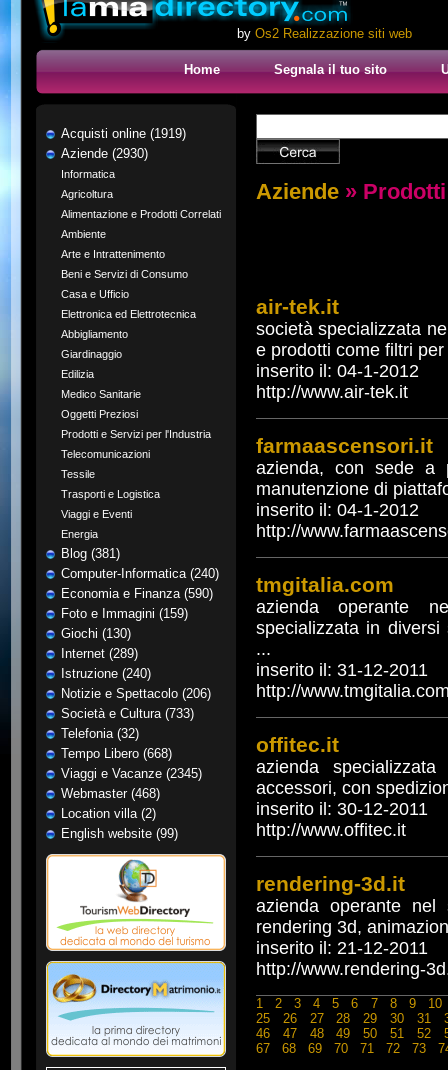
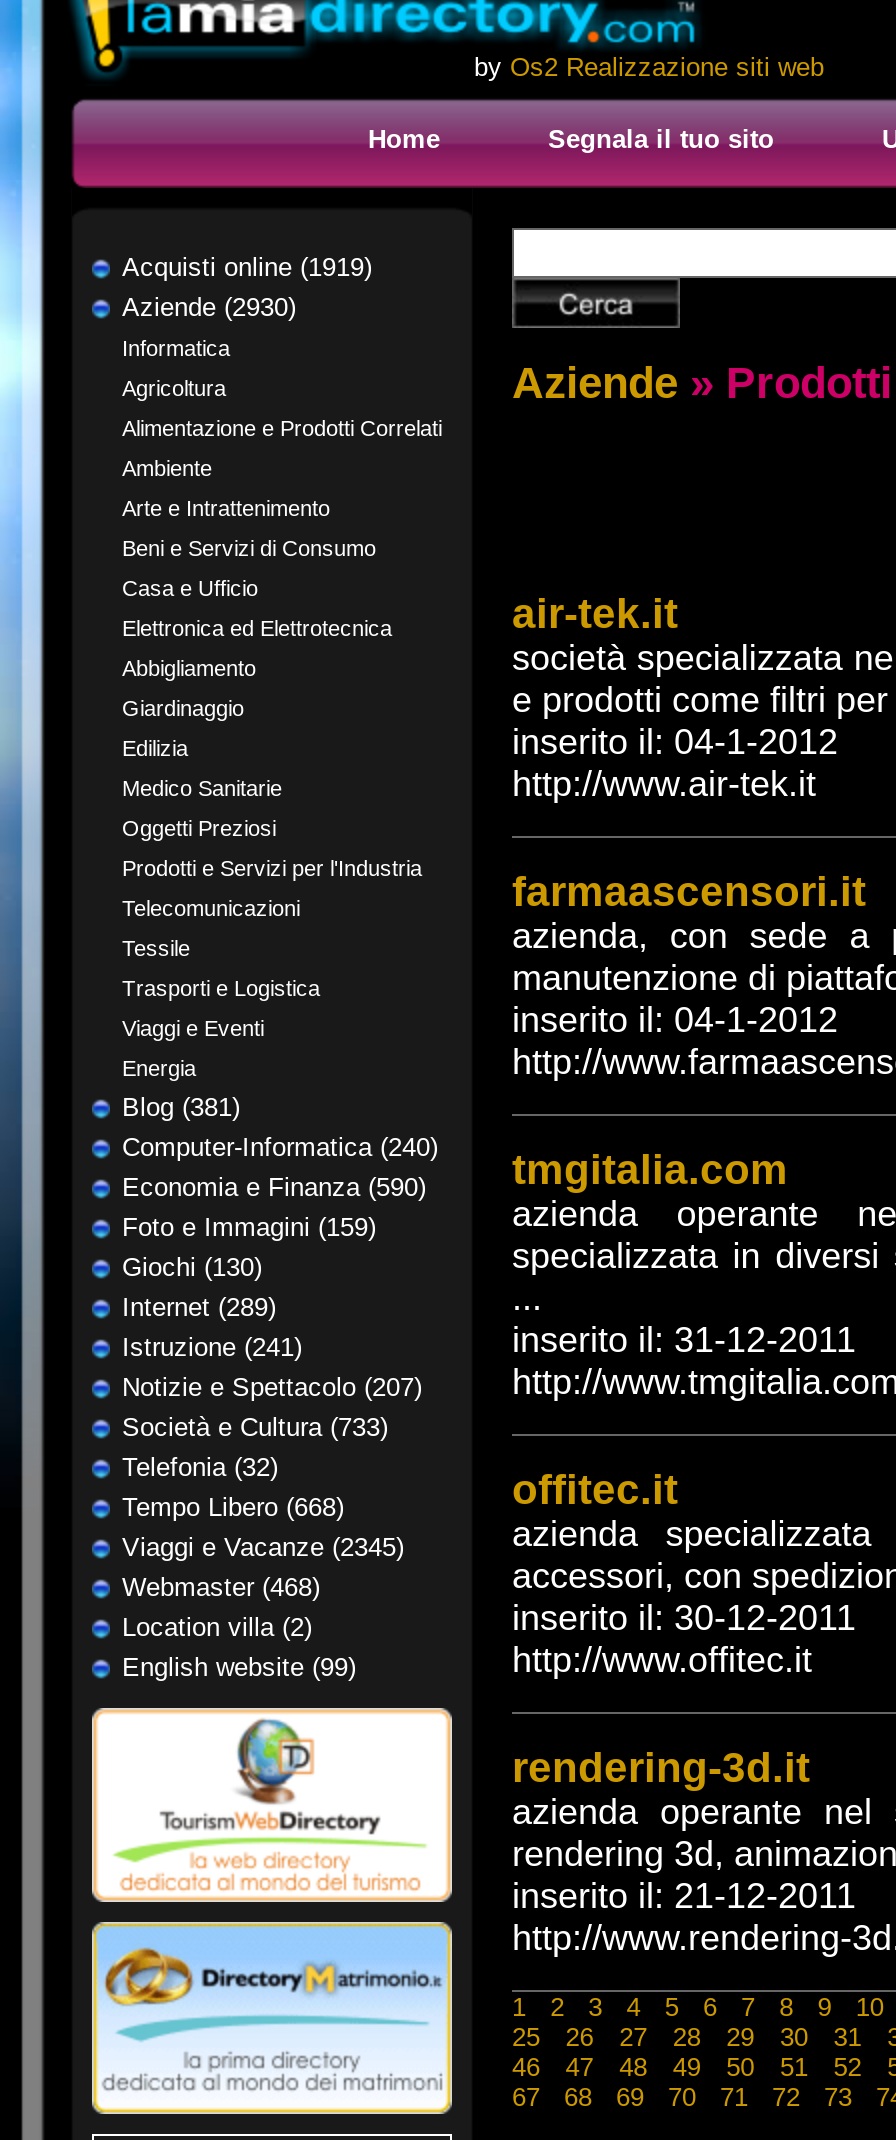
[61,666,151,681] Istruzione (240) -> [122,1332,302,1362] Istruzione (241)
[61,686,211,701] Notizie e Spettacolo (206) -> [122,1372,422,1402] Notizie e Spettacolo (207)

